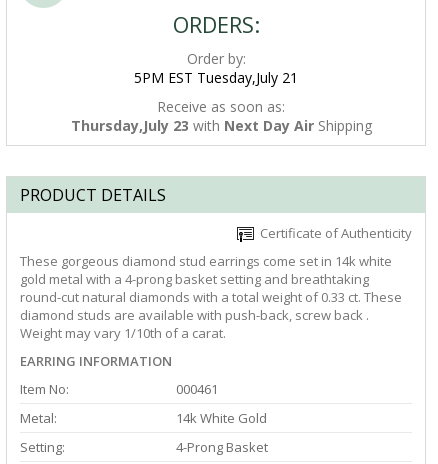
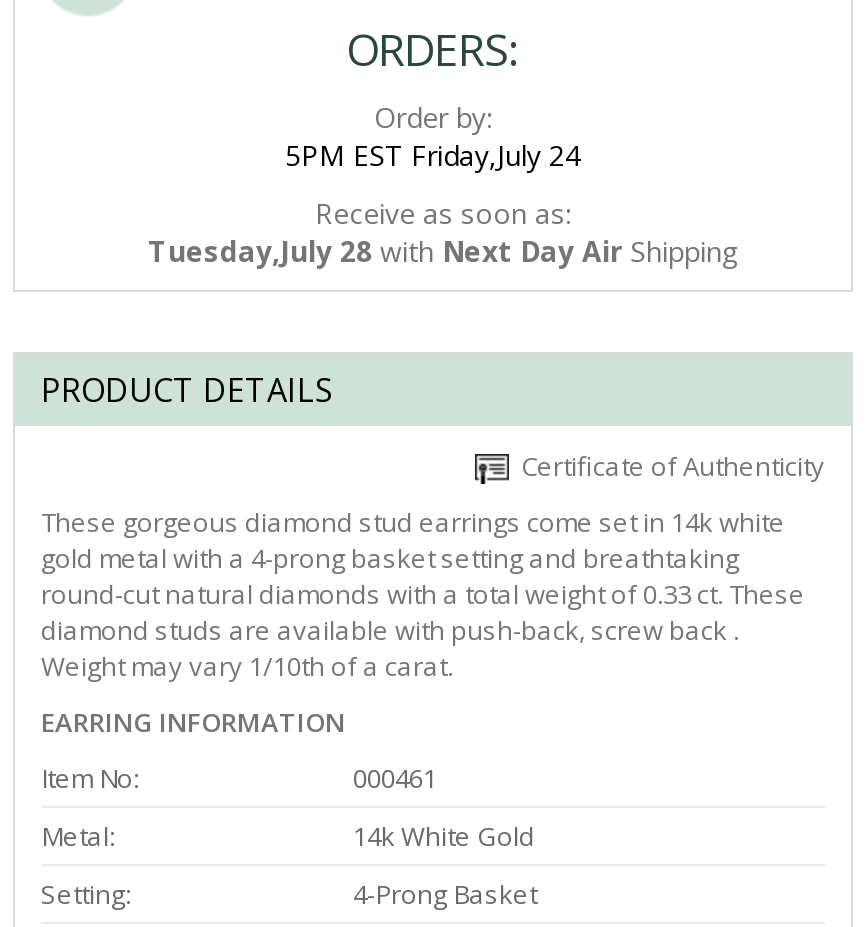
[134,68,298,87] 5PM EST Tuesday,July 21 -> [285,136,581,174] 5PM EST Friday,July 24
[70,116,371,135] Thursday,July 23 with Next Day Air Shipping -> [148,232,738,270] Tuesday,July 28 with Next Day Air Shipping

